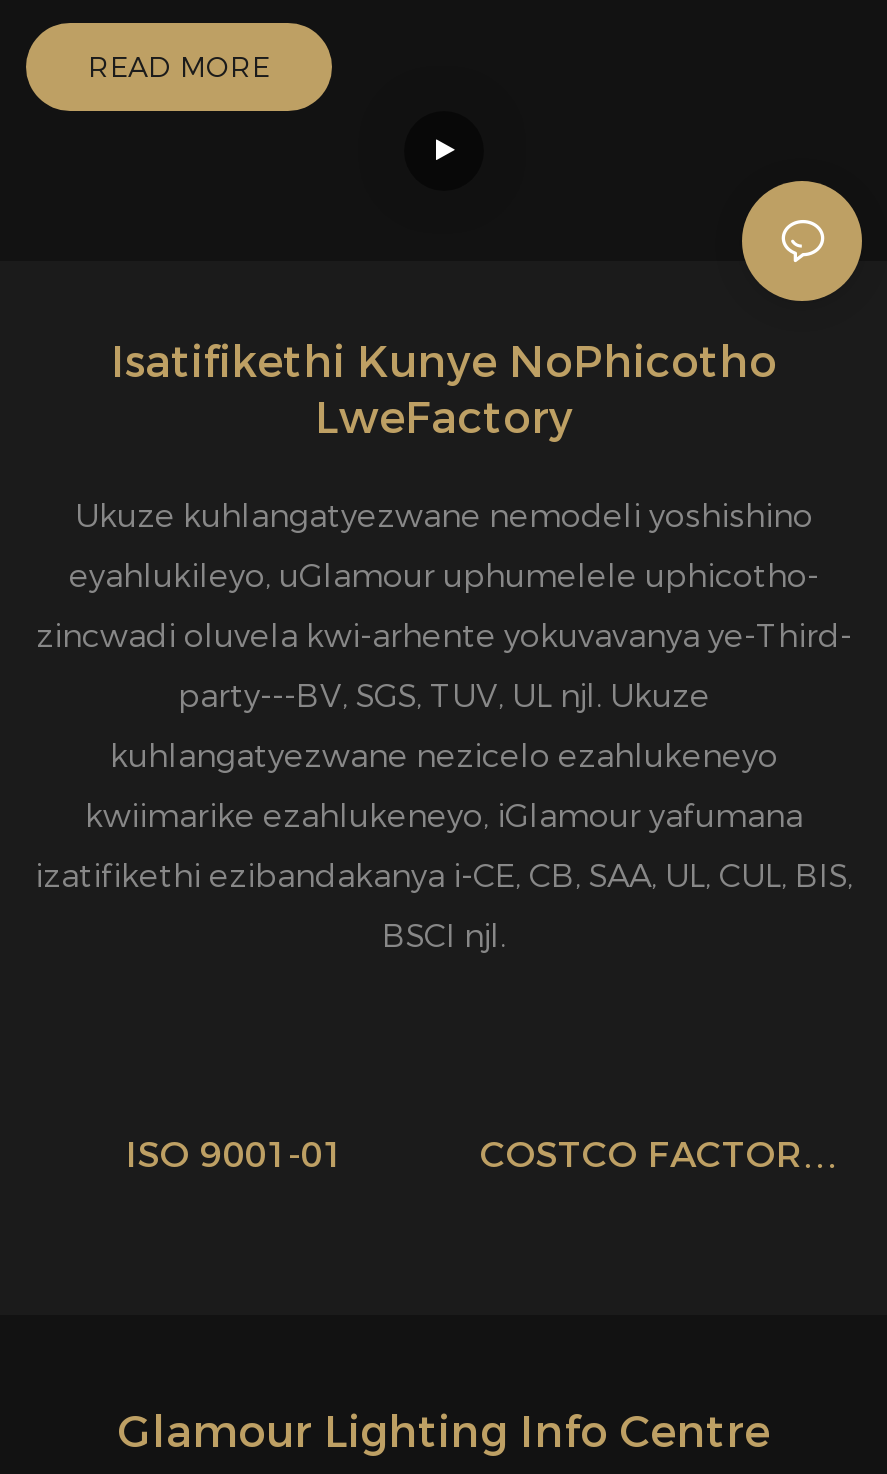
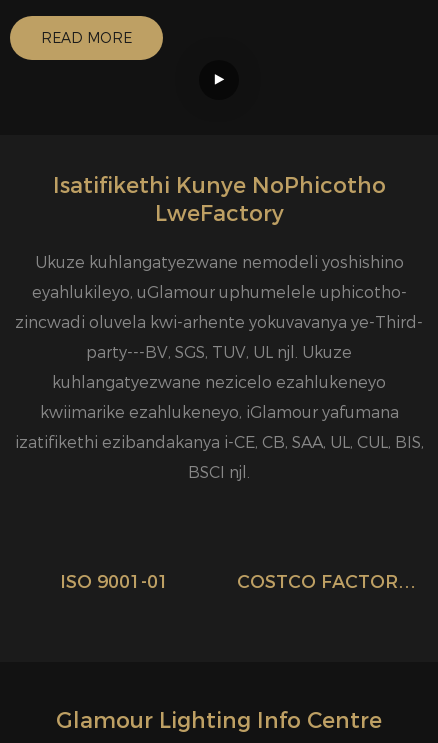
[740,179,864,303] [image] -> none

